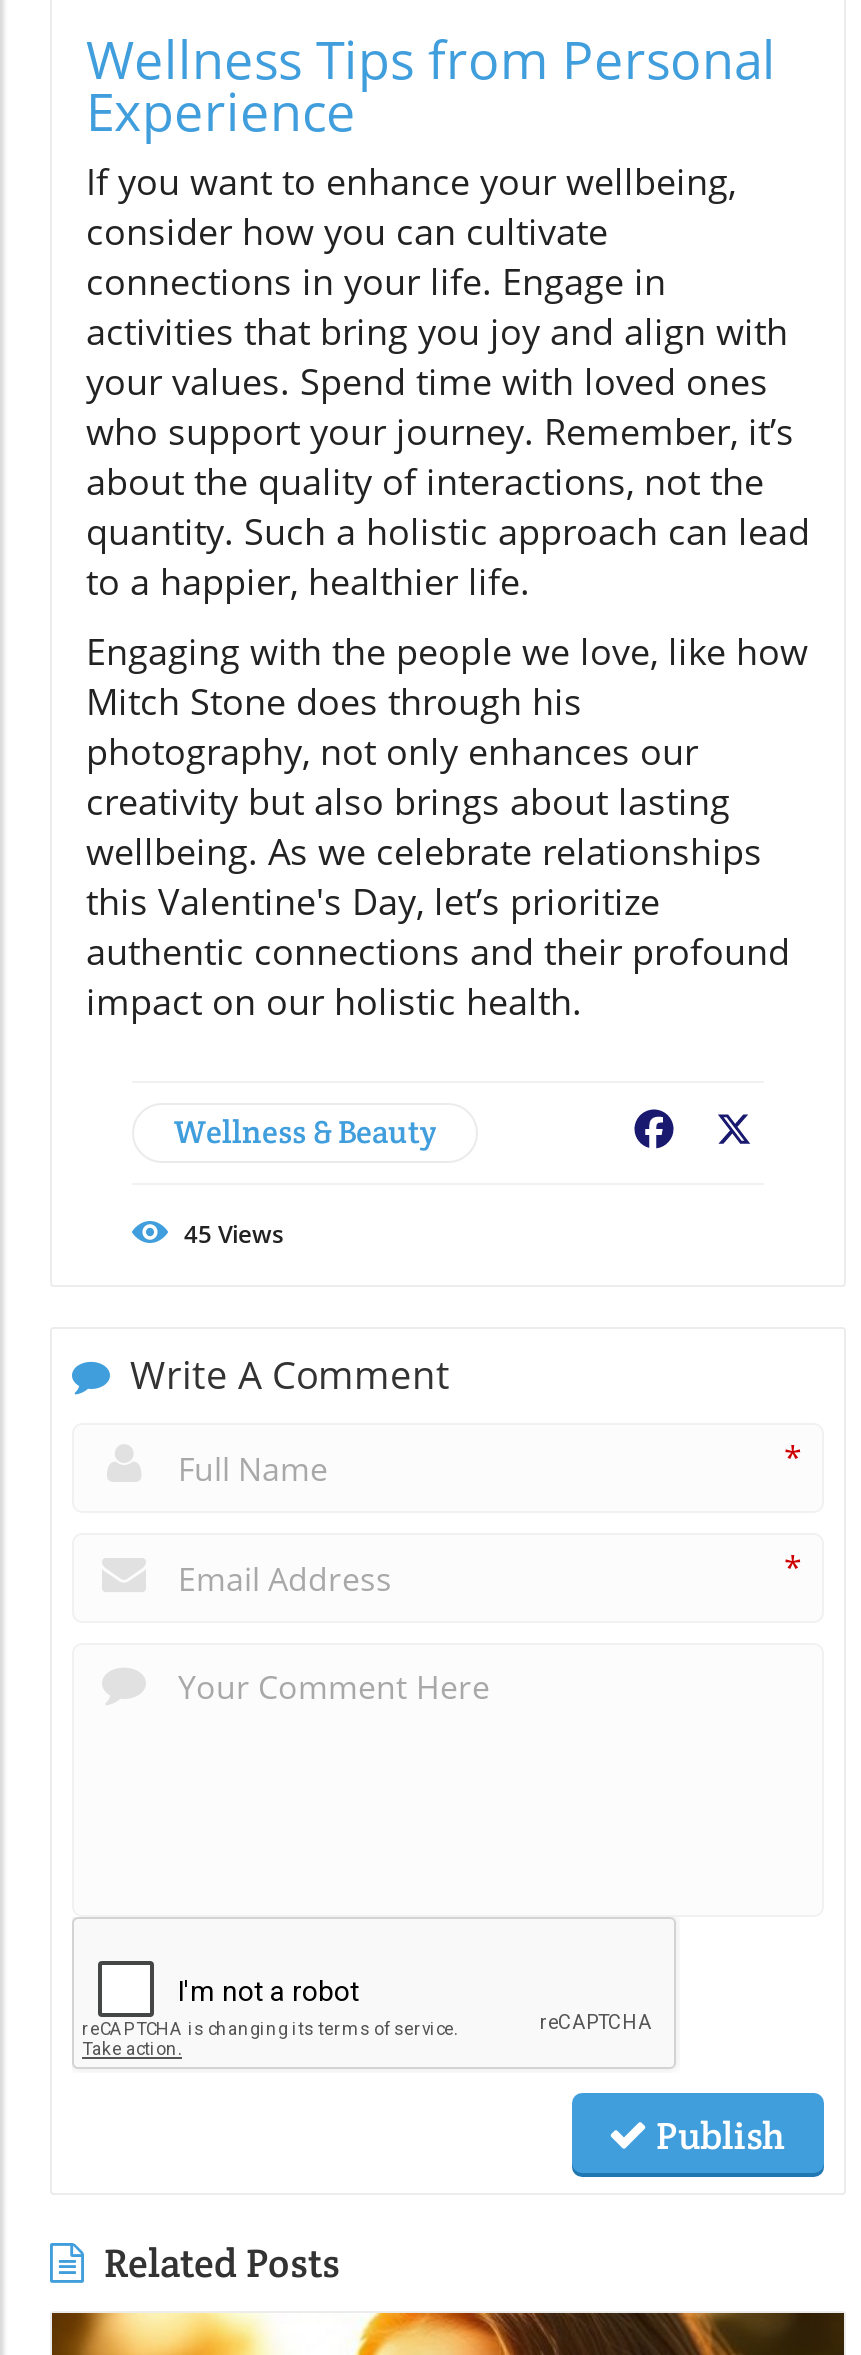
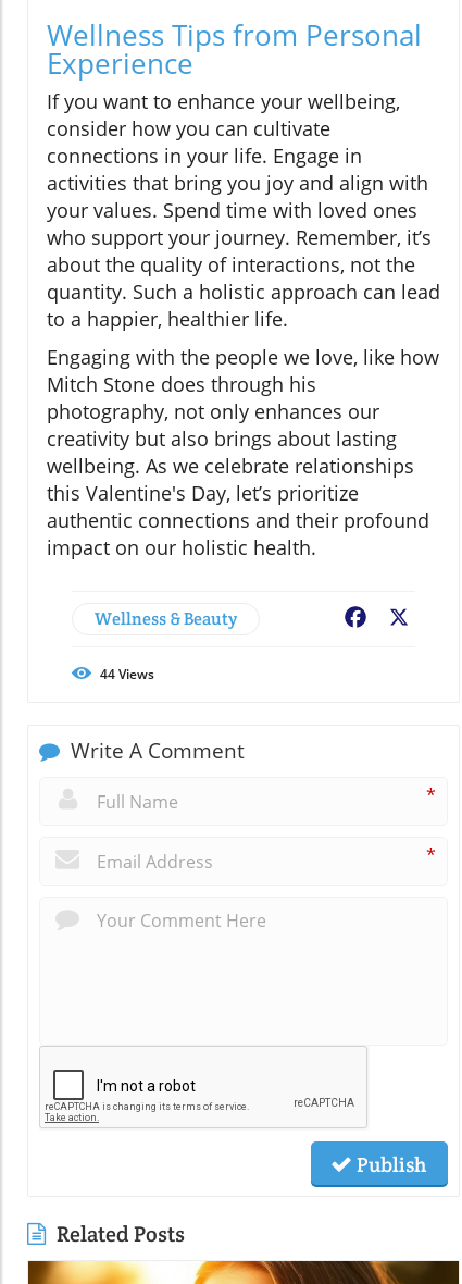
[184,1216,284,1250] 45 Views -> [100,665,154,683] 44 Views

